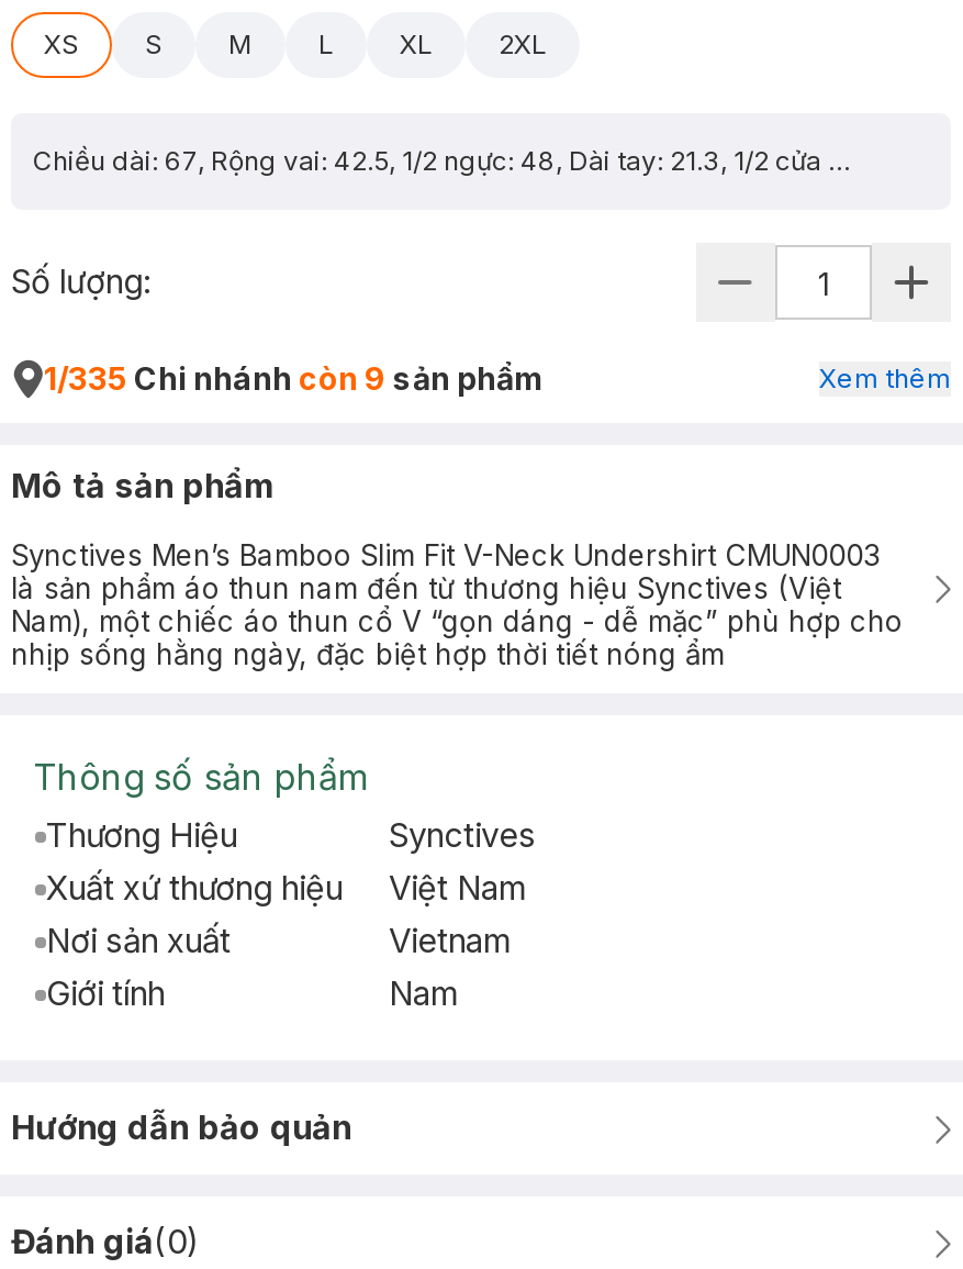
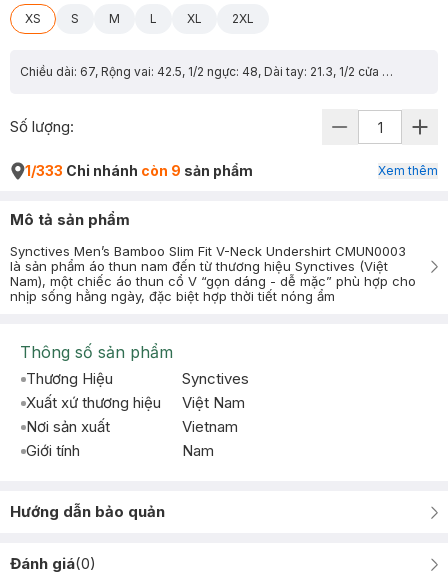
[44,359,545,397] 1/335 Chi nhánh còn 9 sản phẩm -> [25,162,253,179] 1/333 Chi nhánh còn 9 sản phẩm

